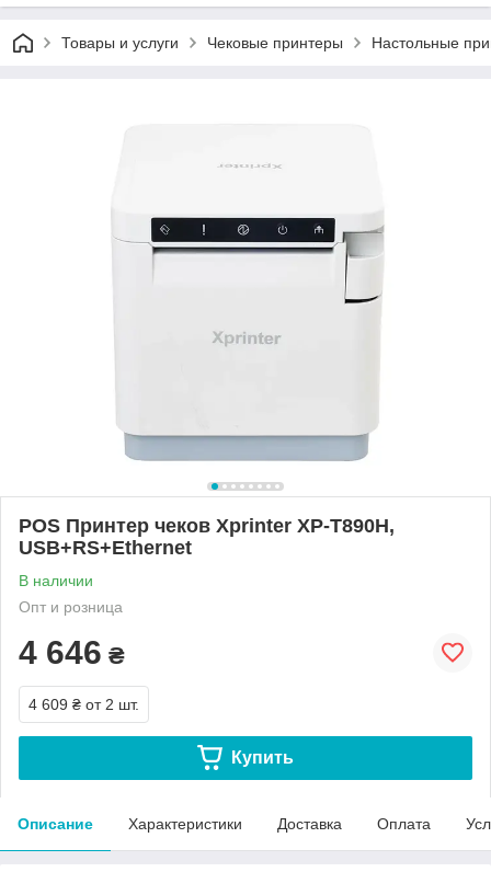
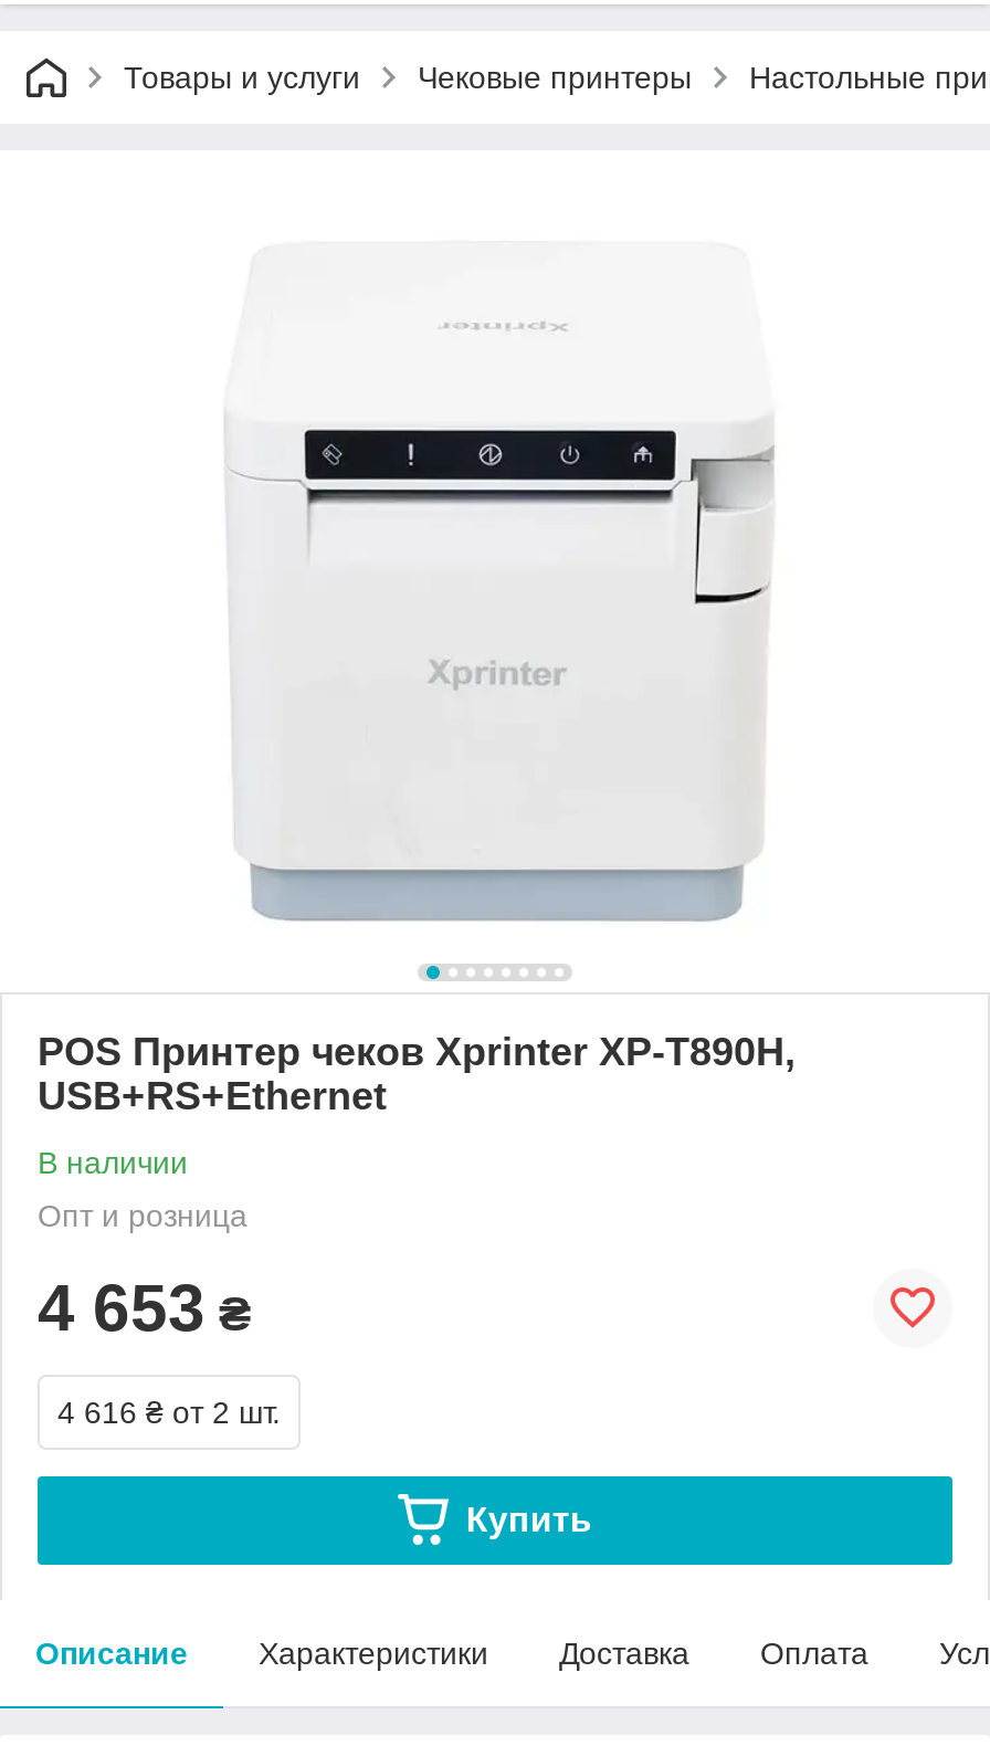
[19,634,125,670] 4 646 ₴ -> [38,1270,252,1343] 4 653 ₴
[28,695,139,713] 4 609 ₴ от 2 шт. -> [57,1394,281,1430] 4 616 ₴ от 2 шт.

